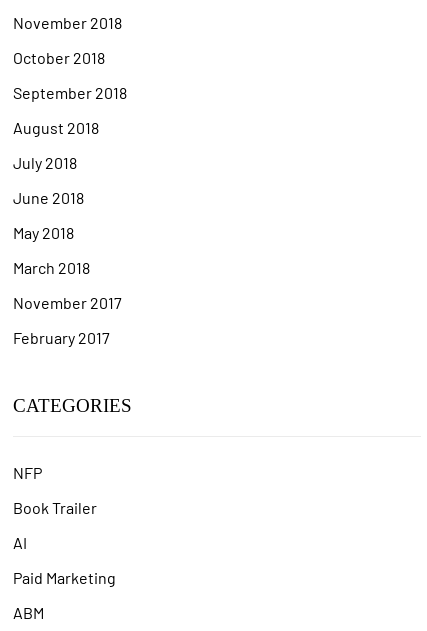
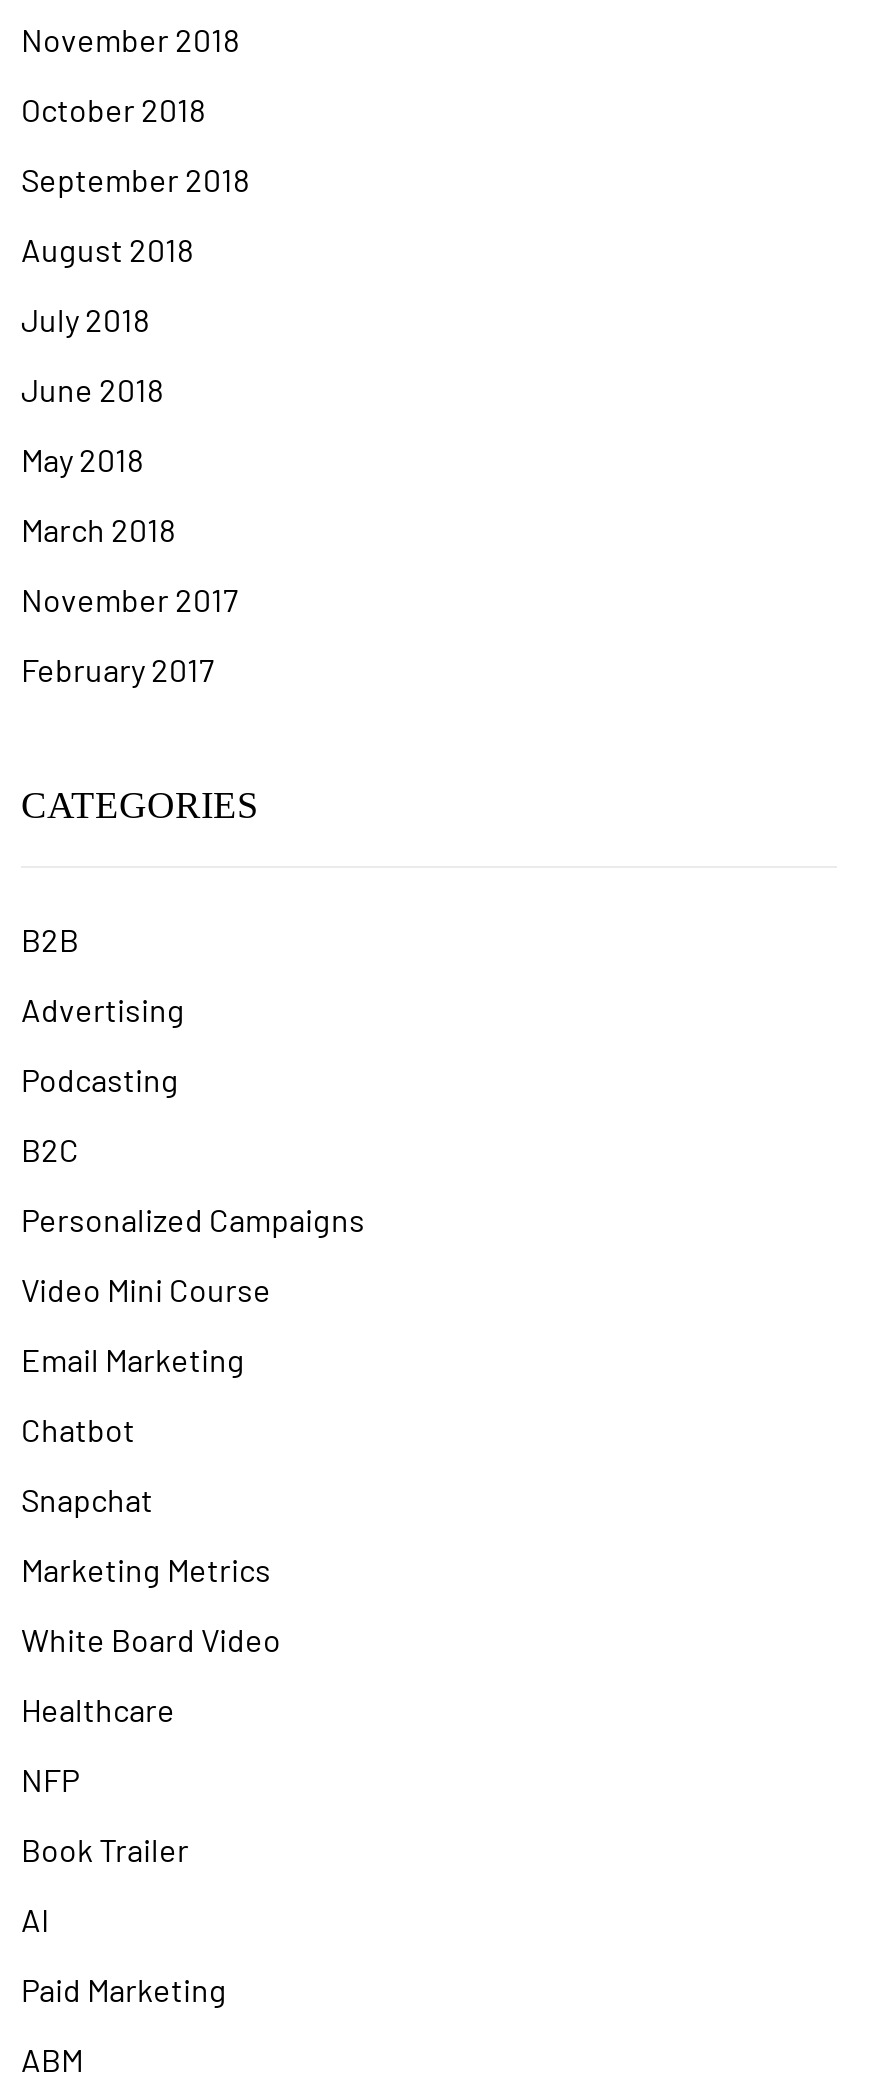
none -> [21,920,365,1728] B2B | Advertising | Podcasting | B2C | Personalized Campaigns | Video Mini Course | Email Marketing | Chatbot | Snapchat | Marketing Metrics | White Board Video | Healthcare

